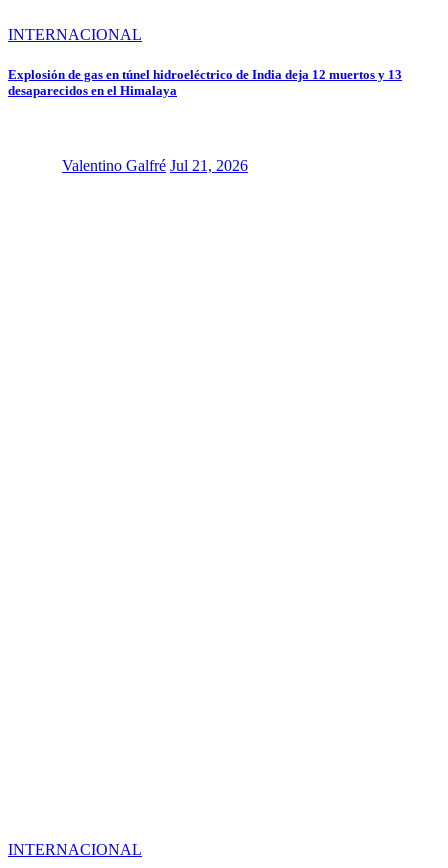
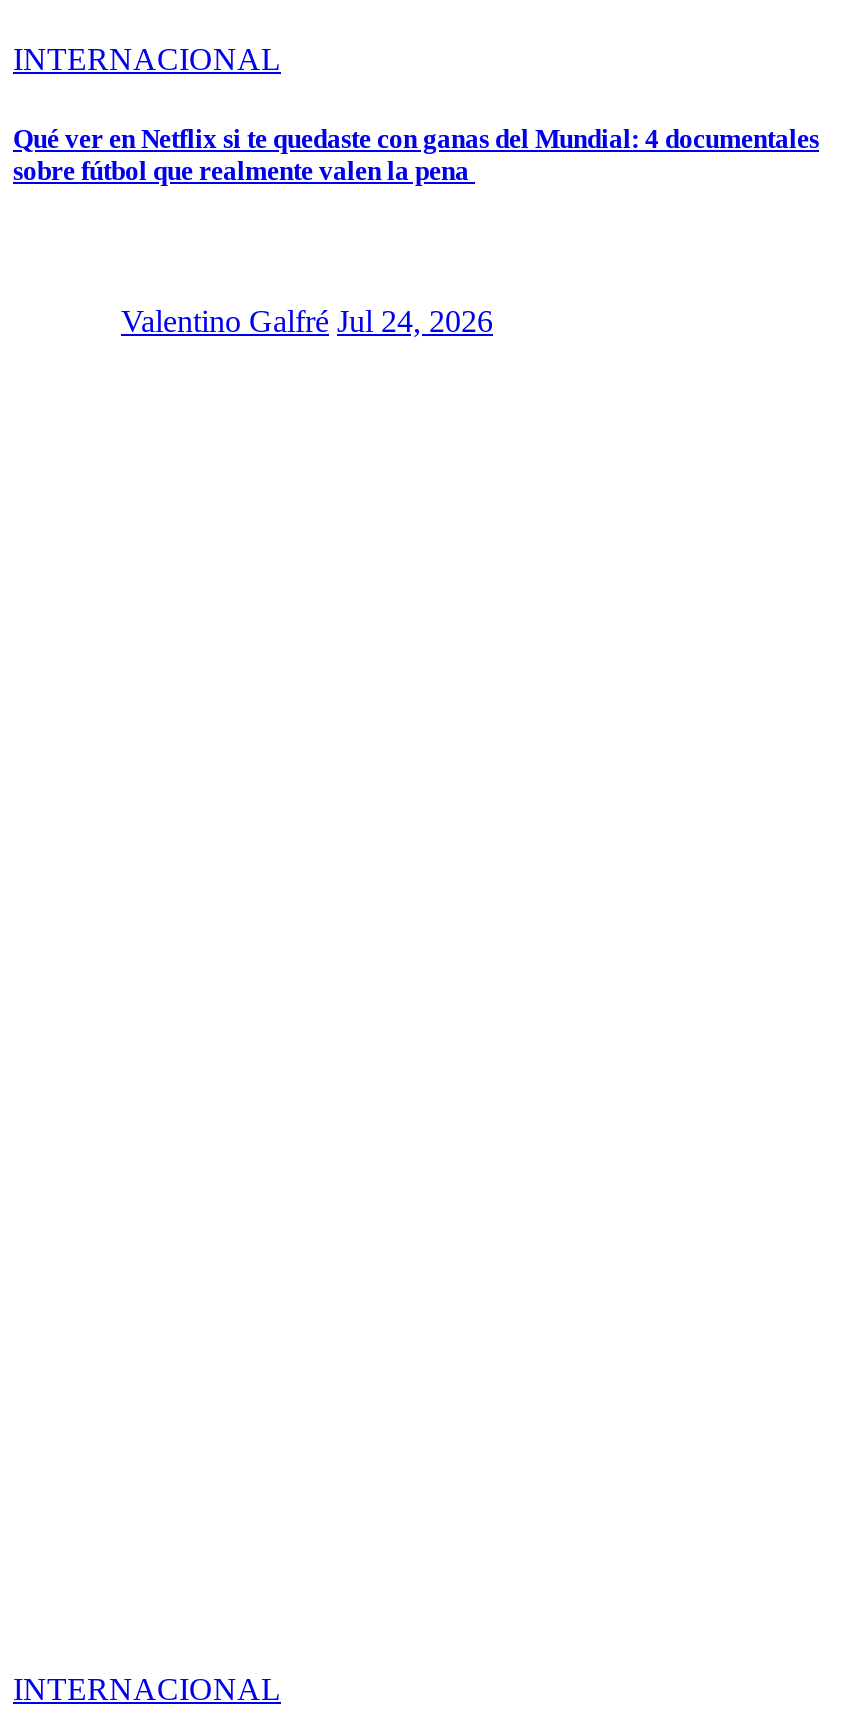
[8,67,402,98] Explosión de gas en túnel hidroeléctrico de India deja 12 muertos y 13 | desaparecidos en el Himalaya -> [13,123,819,185] Qué ver en Netflix si te quedaste con ganas del Mundial: 4 documentales | sobre fútbol que realmente valen la pena
[62,157,248,174] Valentino Galfré Jul 21, 2026 -> [121,304,493,338] Valentino Galfré Jul 24, 2026

